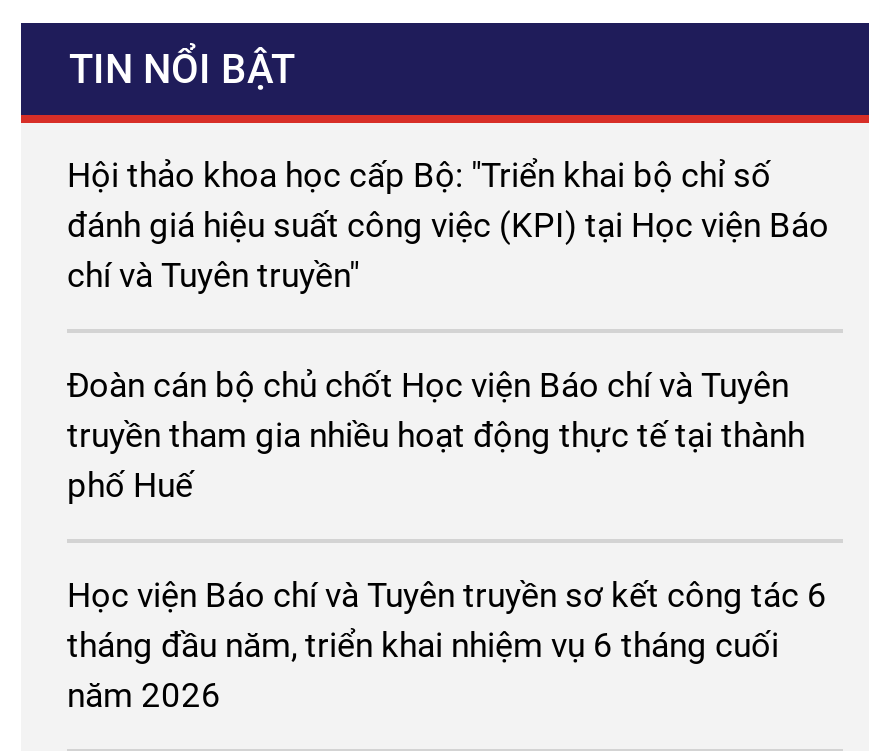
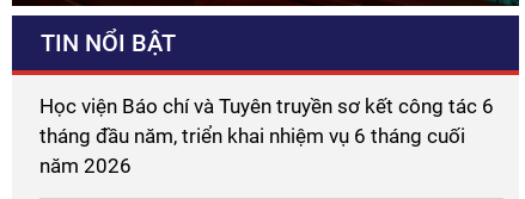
[67,154,829,504] Hội thảo khoa học cấp Bộ: "Triển khai bộ chỉ số | đánh giá hiệu suất công việc (KPI) tại Học viện Báo | chí và Tuyên truyền" | Đoàn cán bộ chủ chốt Học viện Báo chí và Tuyên | truyền tham gia nhiều hoạt động thực tế tại thành | phố Huế -> none

